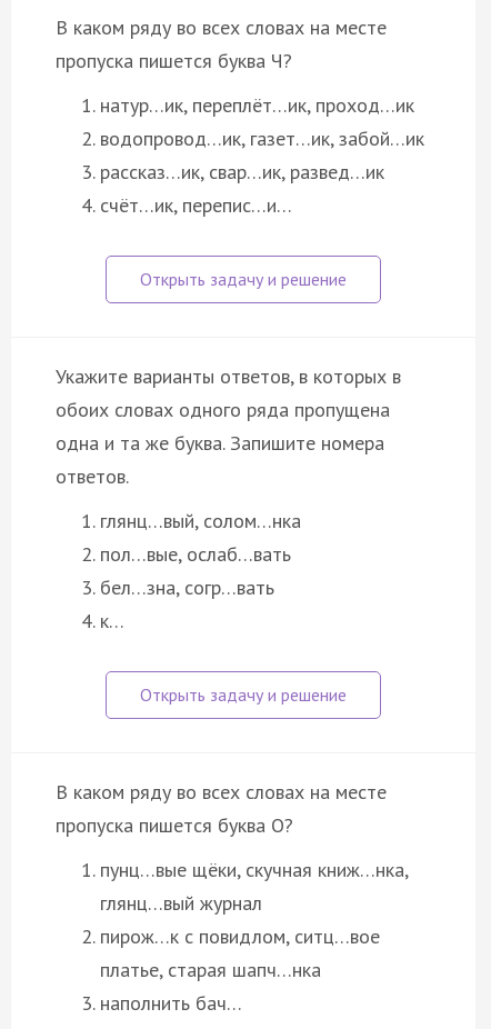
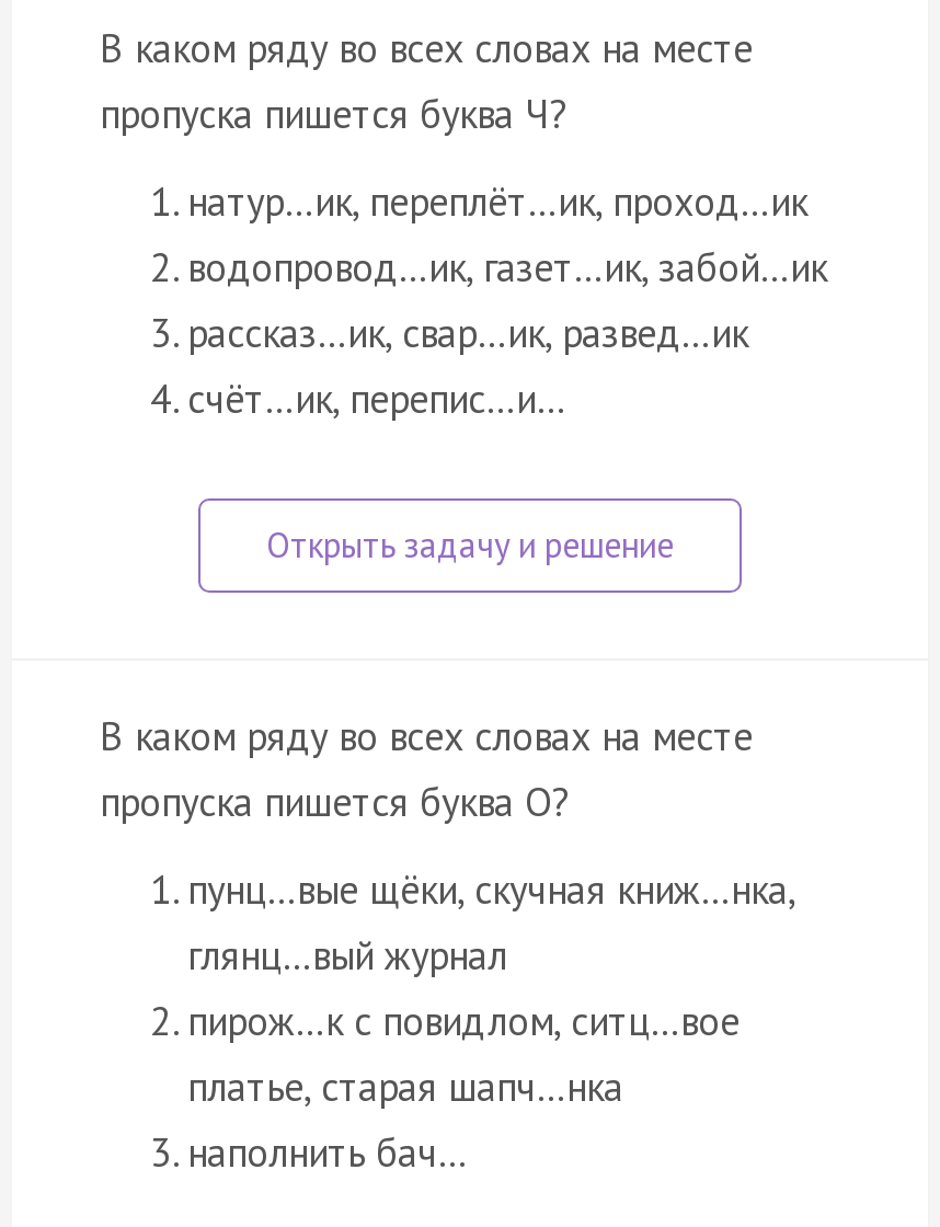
[56,363,401,633] Укажите варианты ответов, в которых в | обоих словах одного ряда пропущена | одна и та же буква. Запишите номера | ответов. | глянц…вый, солом…нка | пол…вые, ослаб…вать | бел…зна, согр…вать | к… -> none

